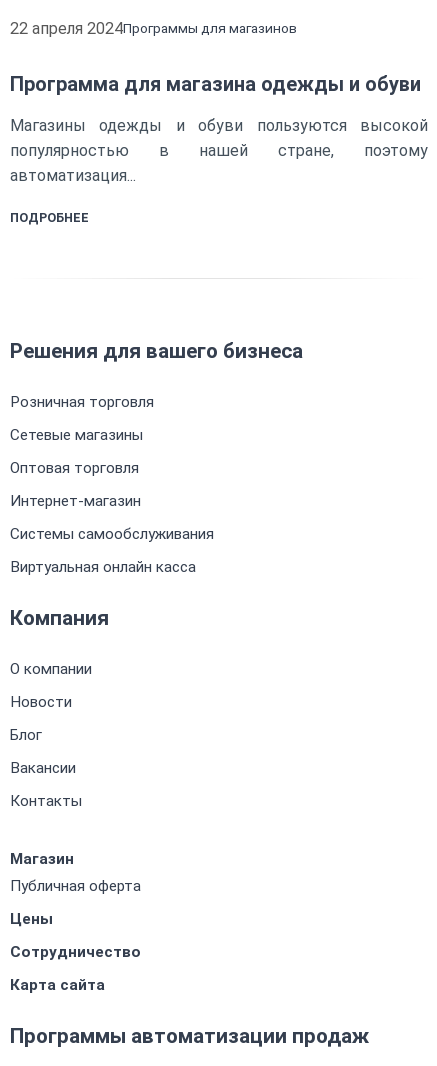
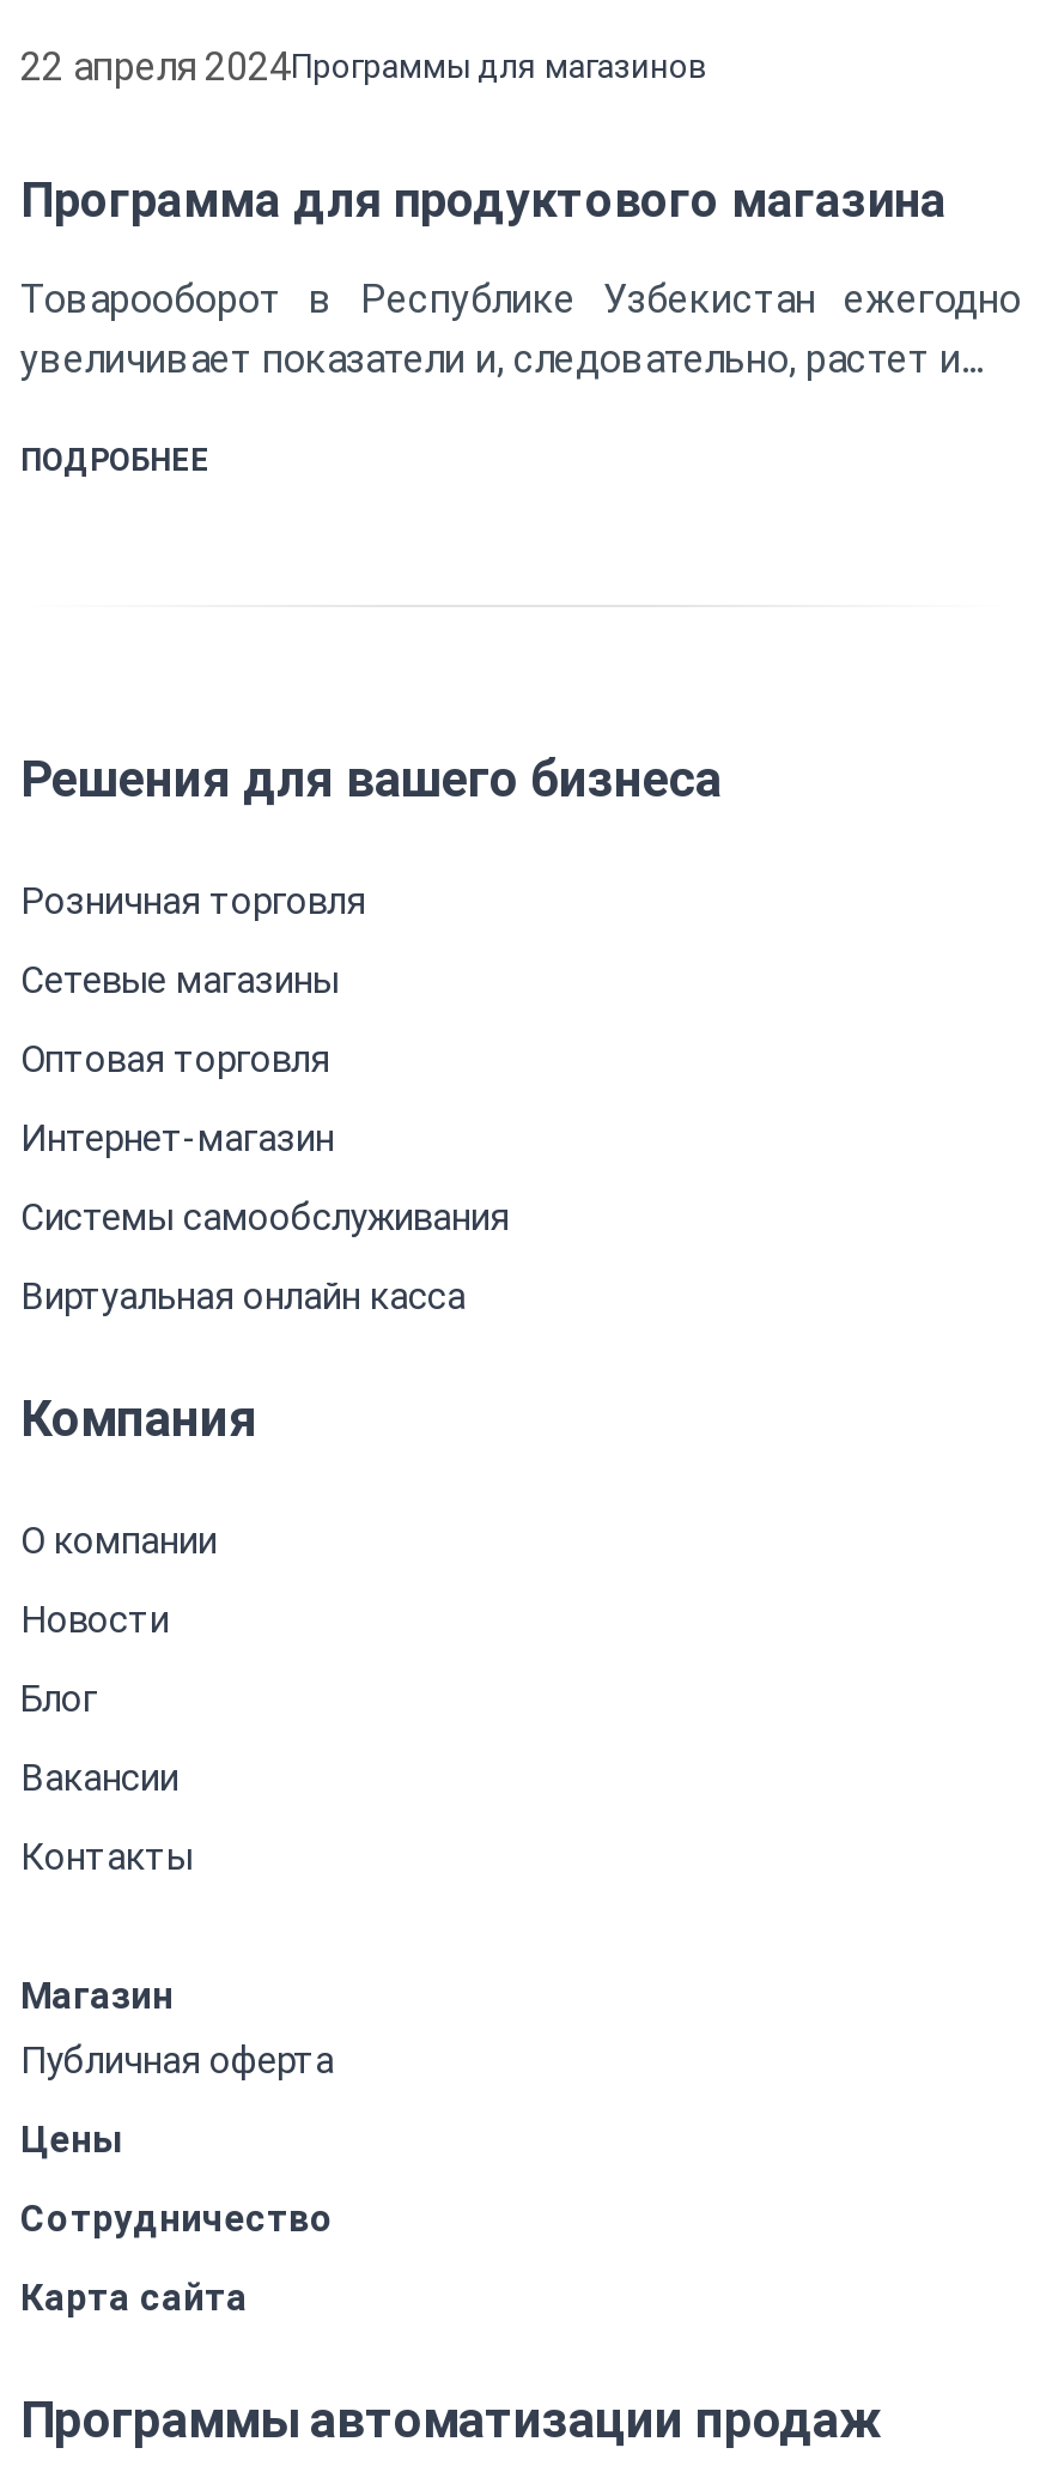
[10,72,421,96] Программа для магазина одежды и обуви -> [20,171,947,228] Программа для продуктового магазина
[10,116,428,185] Магазины одежды и обуви пользуются высокой | популярностью в нашей стране, поэтому | автоматизация... -> [20,276,1021,381] Товарооборот в Республике Узбекистан ежегодно | увеличивает показатели и, следовательно, растет и...

